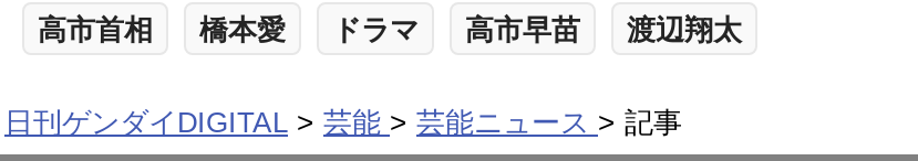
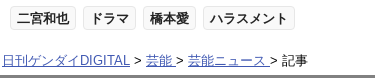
[38,13,286,46] 高市首相 | 橋本愛 -> [17,11,69,26] 二宮和也
[465,13,742,46] 高市早苗 | 渡辺翔太 -> [150,11,288,26] 橋本愛 | ハラスメント

